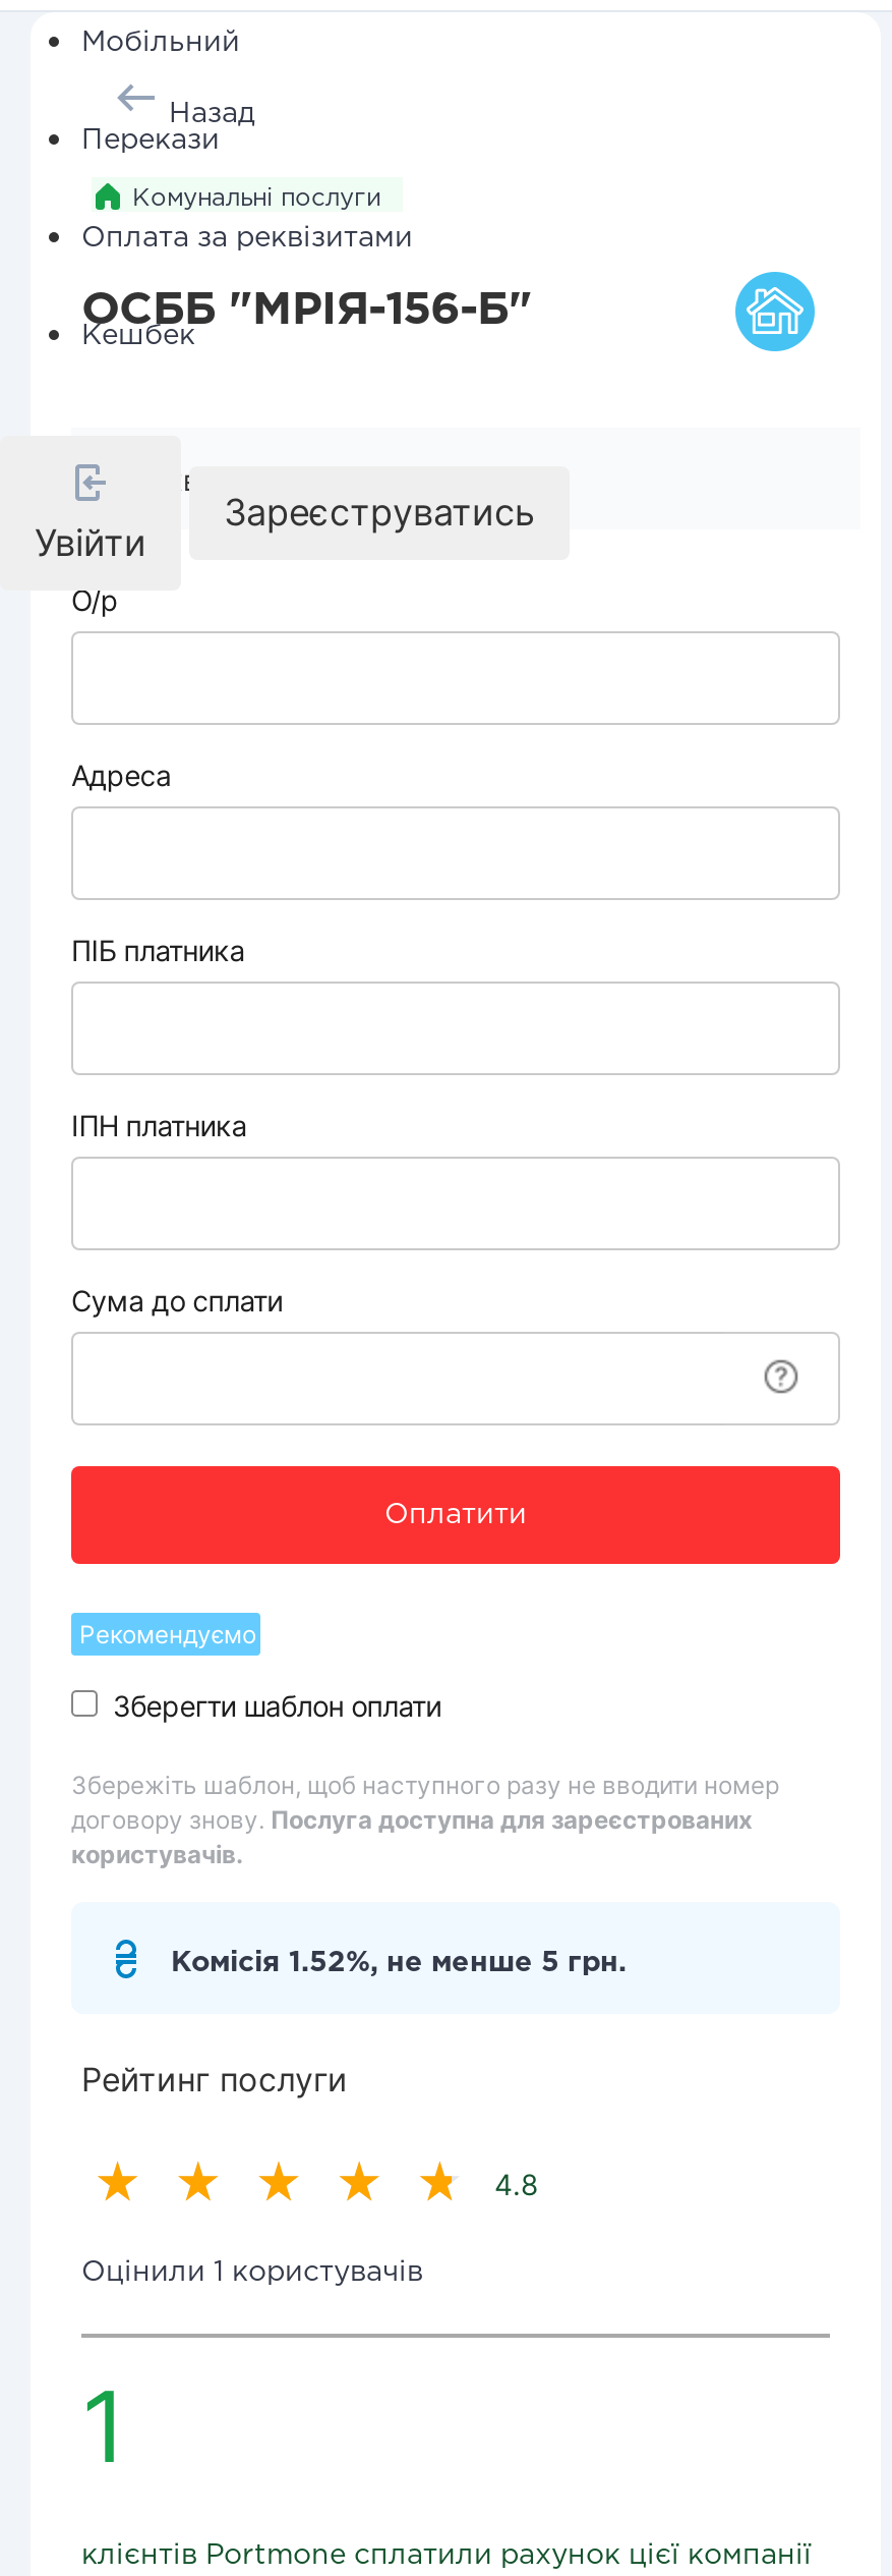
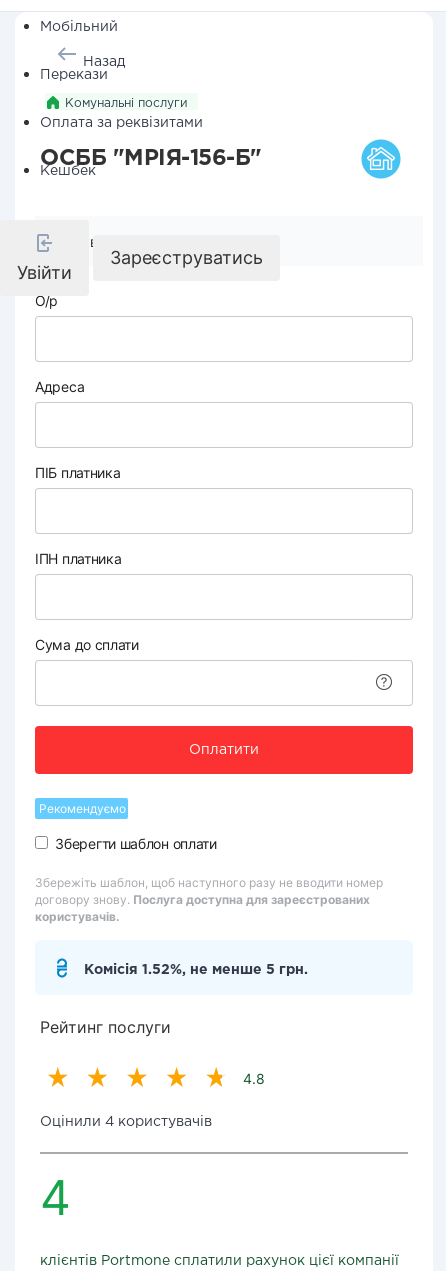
[81,2260,423,2285] Оцінили 1 користувачів -> [40,1116,212,1128] Оцінили 4 користувачів
[81,2366,126,2486] 1 -> [40,1168,71,1227] 4

